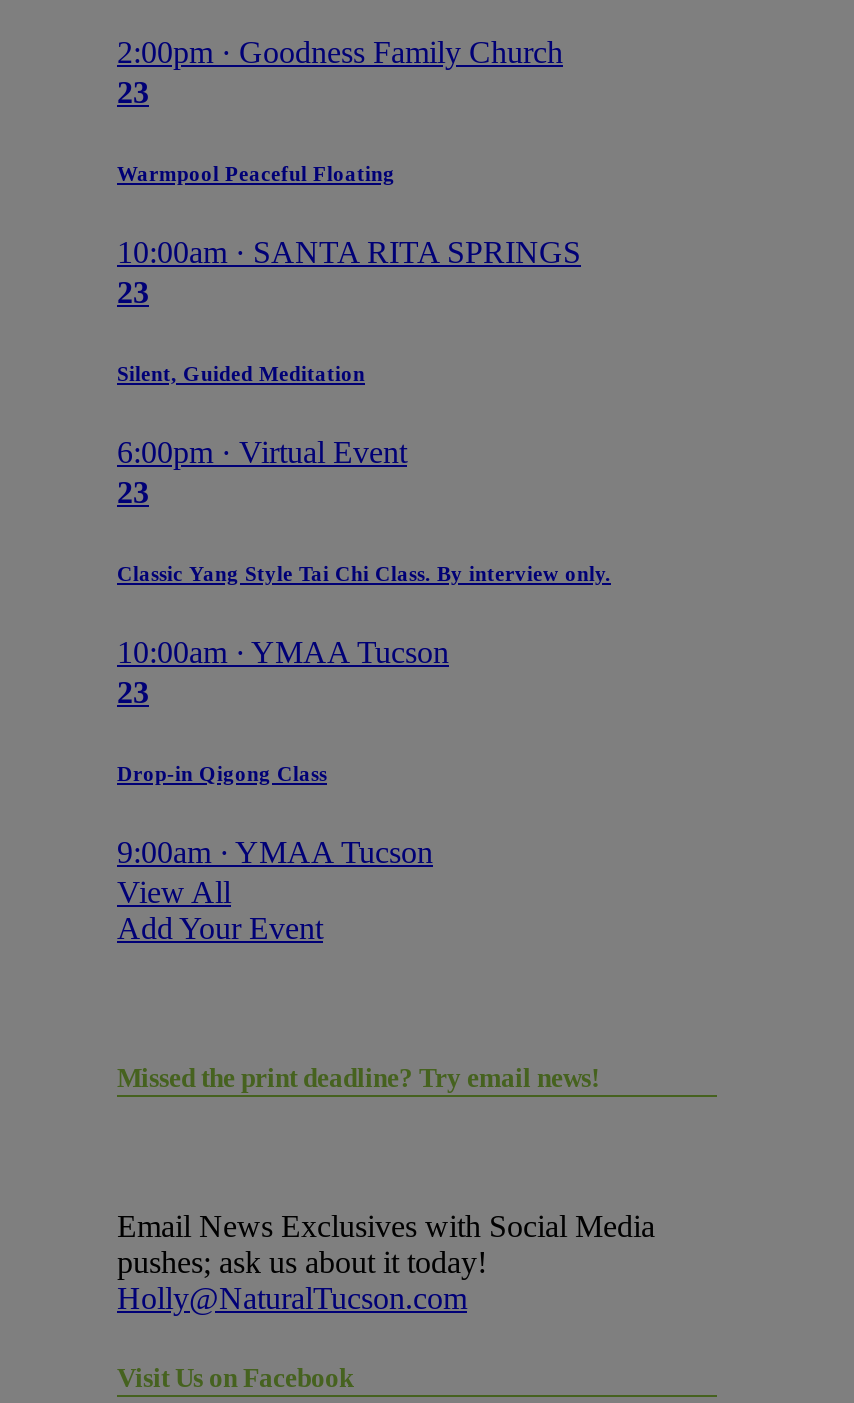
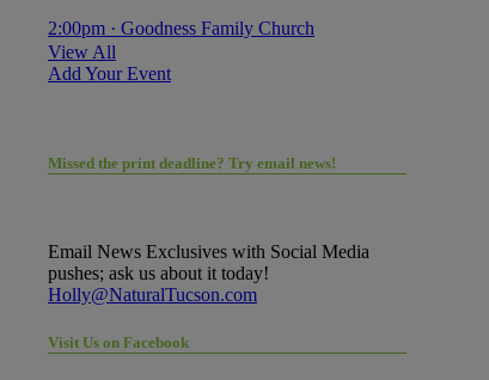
[117,75,611,869] 23 | Warmpool Peaceful Floating | 10:00am · SANTA RITA SPRINGS | 23 | Silent, Guided Meditation | 6:00pm · Virtual Event | 23 | Classic Yang Style Tai Chi Class. By interview only. | 10:00am · YMAA Tucson | 23 | Drop-in Qigong Class | 9:00am · YMAA Tucson -> none

